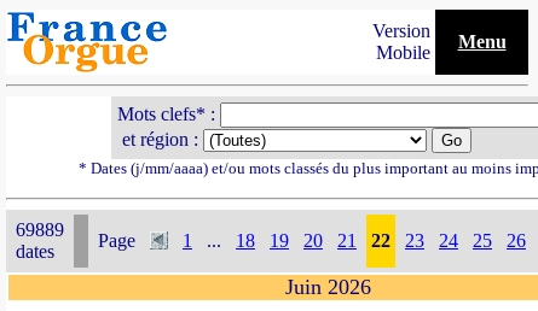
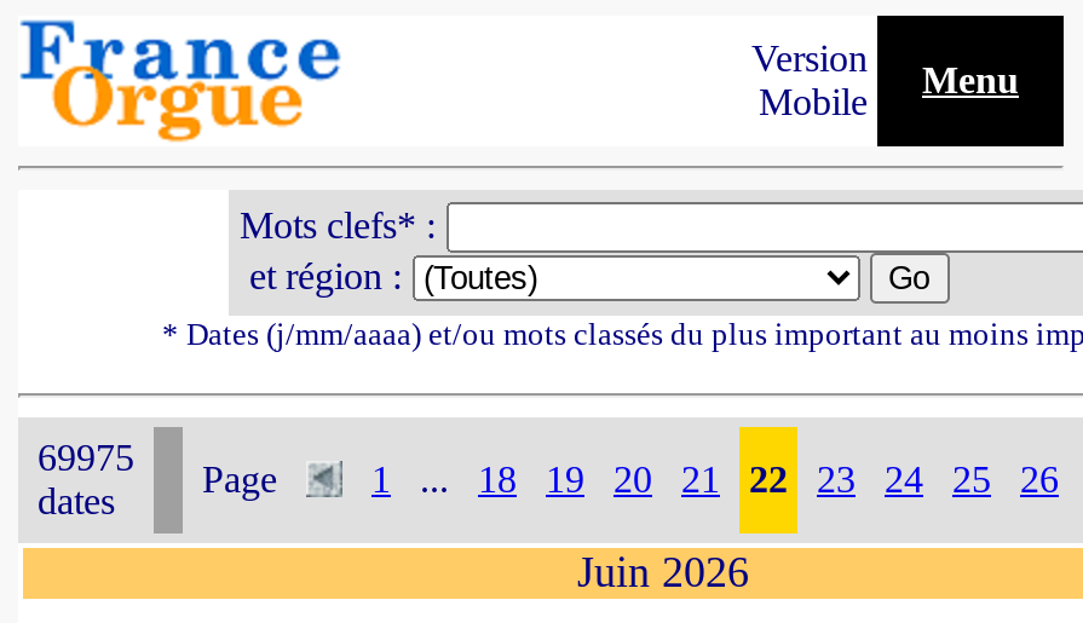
[16,219,64,240] 69889 -> [38,437,134,478] 69975

